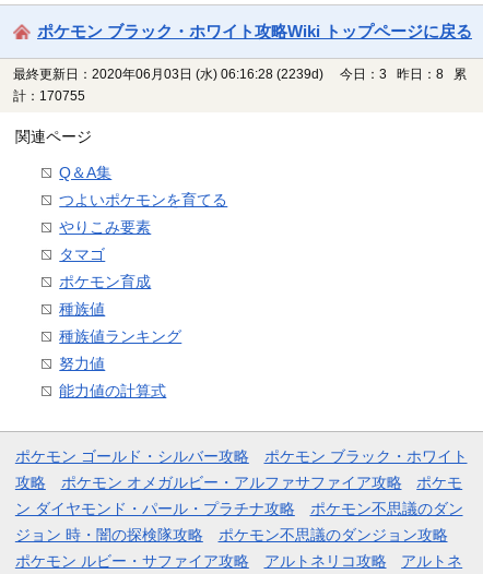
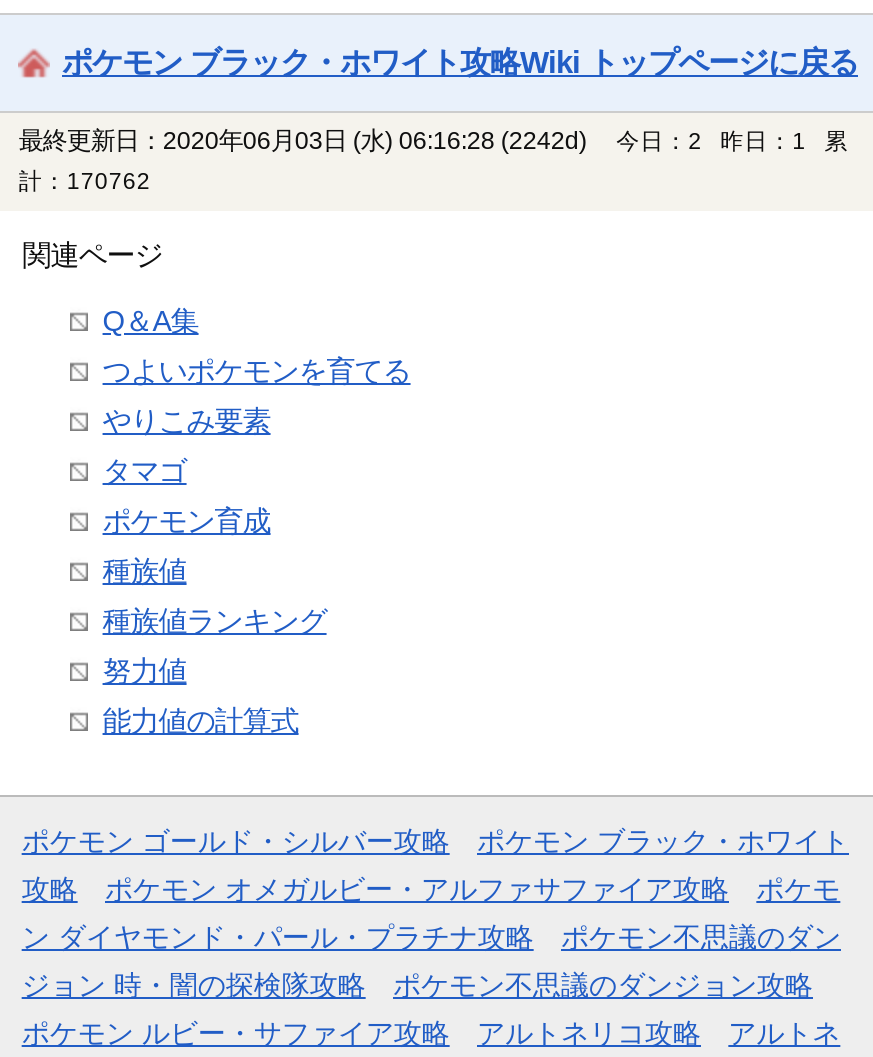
[13,67,324,82] 最終更新日：2020年06月03日 (水) 06:16:28 (2239d) -> [19,128,587,156] 最終更新日：2020年06月03日 (水) 06:16:28 (2242d)
[340,68,467,81] 今日：3 昨日：8 累 -> [616,130,848,154] 今日：2 昨日：1 累
[13,90,92,103] 計：170755 -> [19,170,163,194] 計：170762

